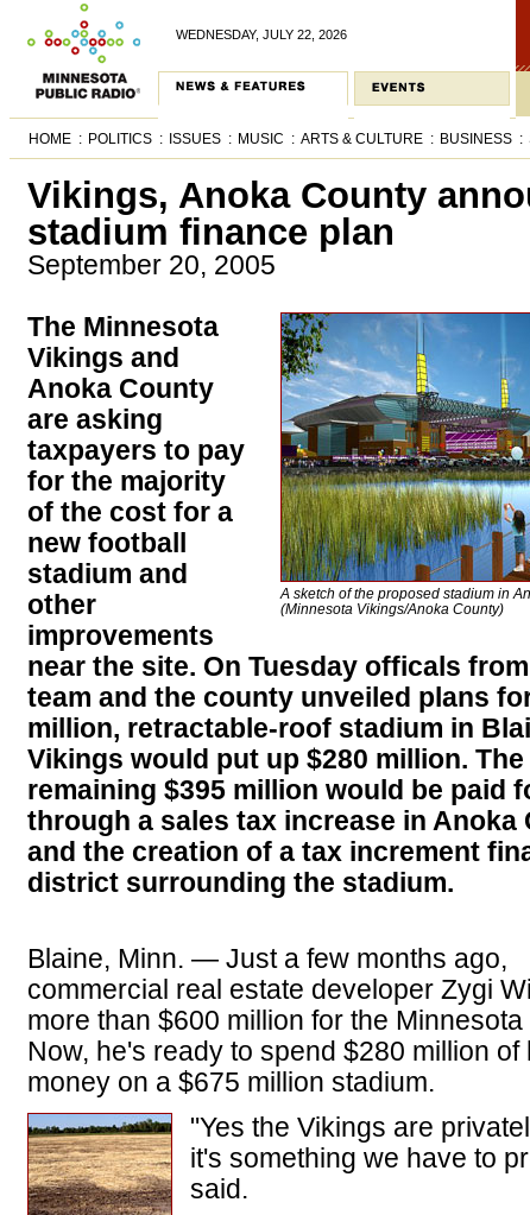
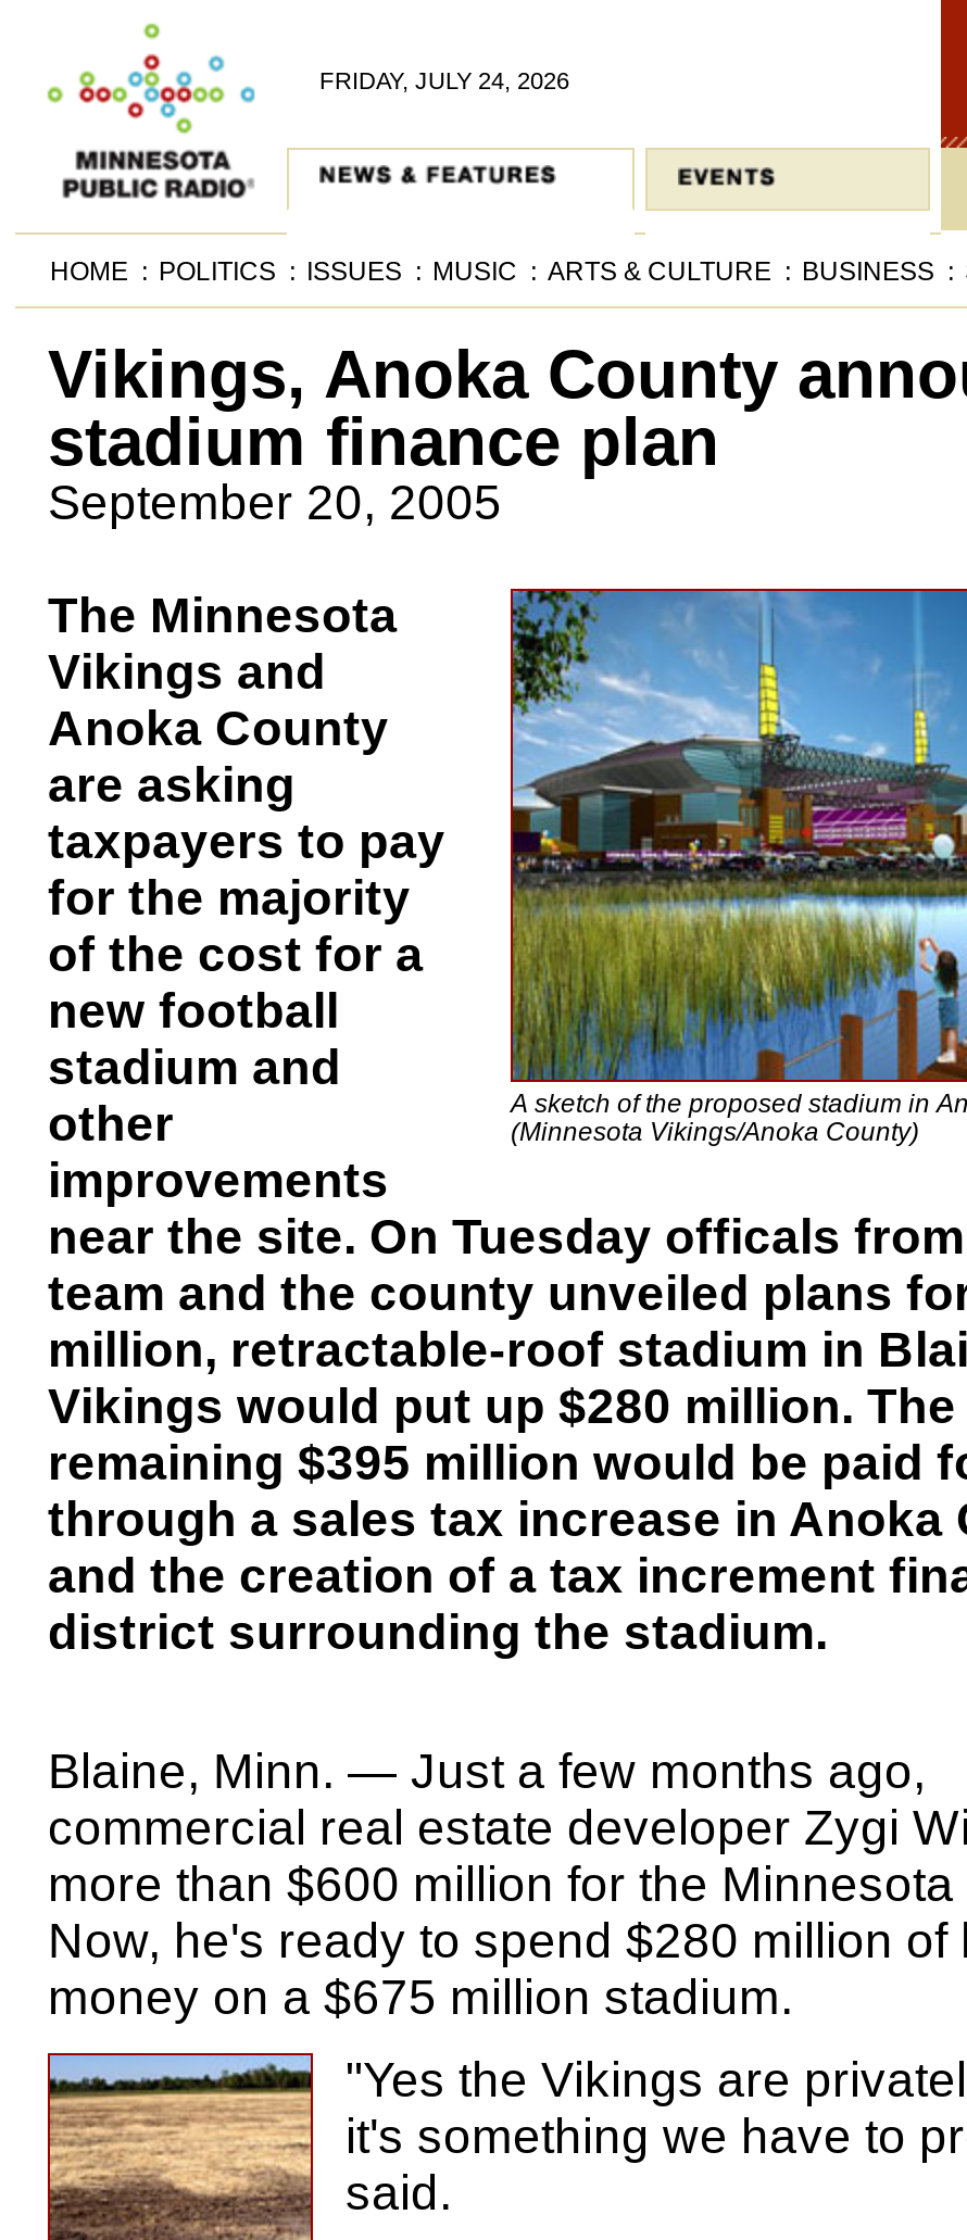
[176,27,347,42] WEDNESDAY, JULY 22, 2026 -> [319,67,569,93] FRIDAY, JULY 24, 2026

